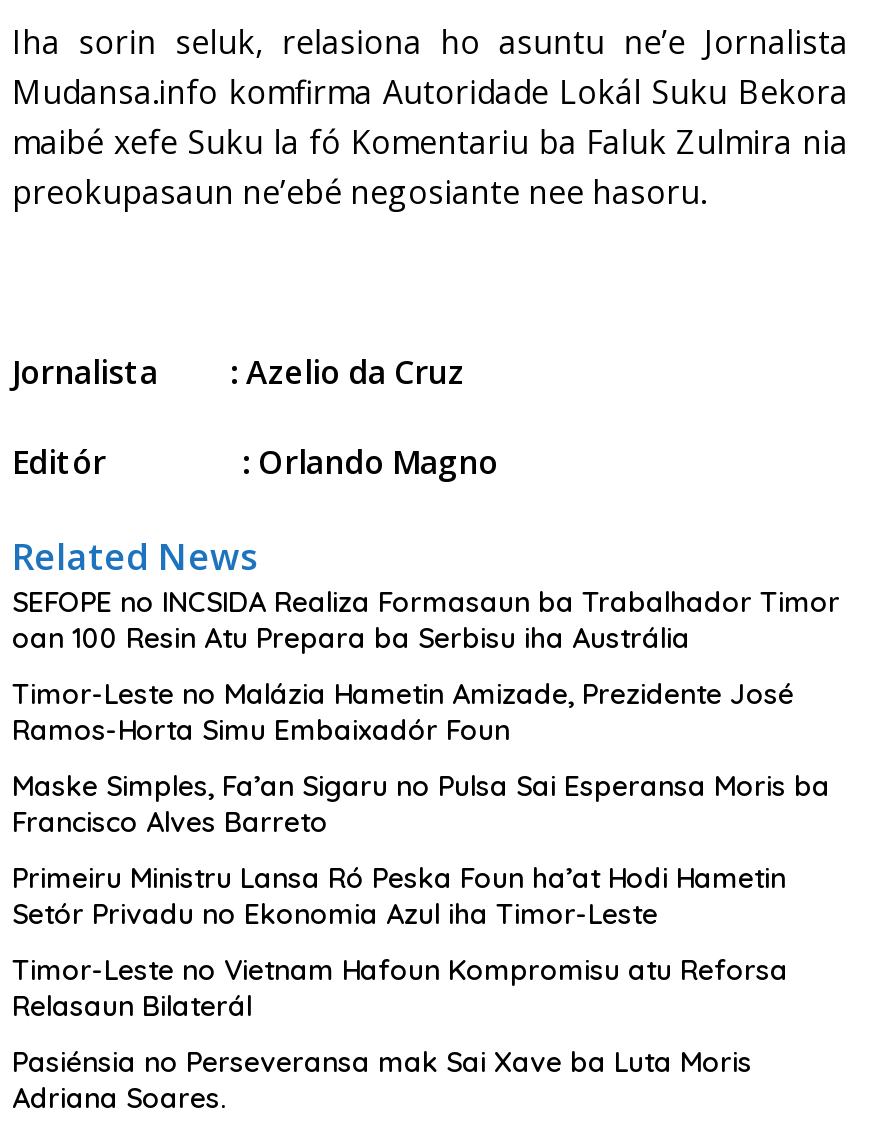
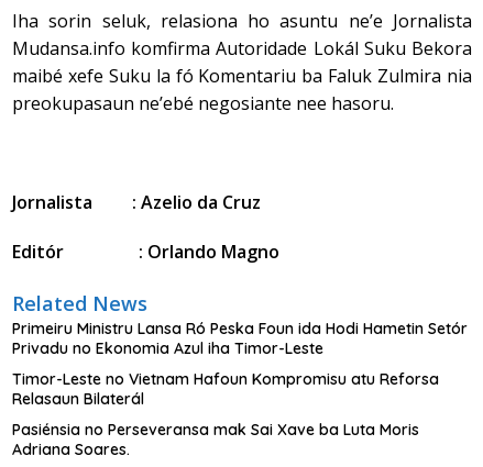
[12,585,840,933] SEFOPE no INCSIDA Realiza Formasaun ba Trabalhador Timor | oan 100 Resin Atu Prepara ba Serbisu iha Austrália | Timor-Leste no Malázia Hametin Amizade, Prezidente José | Ramos-Horta Simu Embaixadór Foun | Maske Simples, Fa’an Sigaru no Pulsa Sai Esperansa Moris ba | Francisco Alves Barreto | Primeiru Ministru Lansa Ró Peska Foun ha’at Hodi Hametin | Setór Privadu no Ekonomia Azul iha Timor-Leste -> [12,319,468,358] Primeiru Ministru Lansa Ró Peska Foun ida Hodi Hametin Setór | Privadu no Ekonomia Azul iha Timor-Leste

